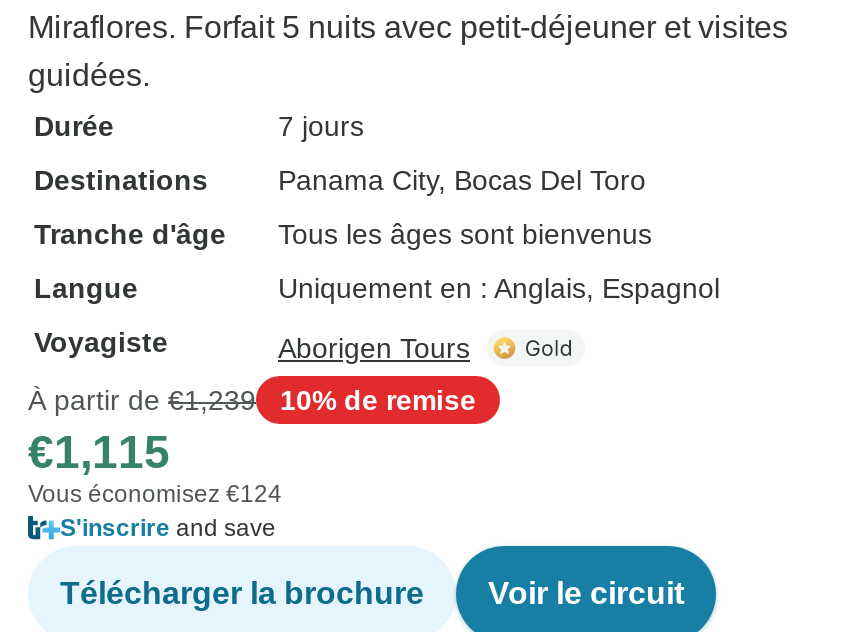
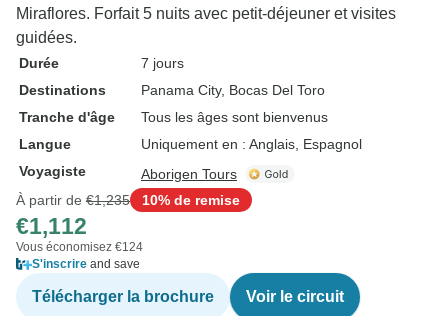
[28,383,476,415] À partir de €1,239 10% de remise -> [16,191,240,207] À partir de €1,235 10% de remise
[28,426,170,478] €1,115 -> [16,213,87,239] €1,112

